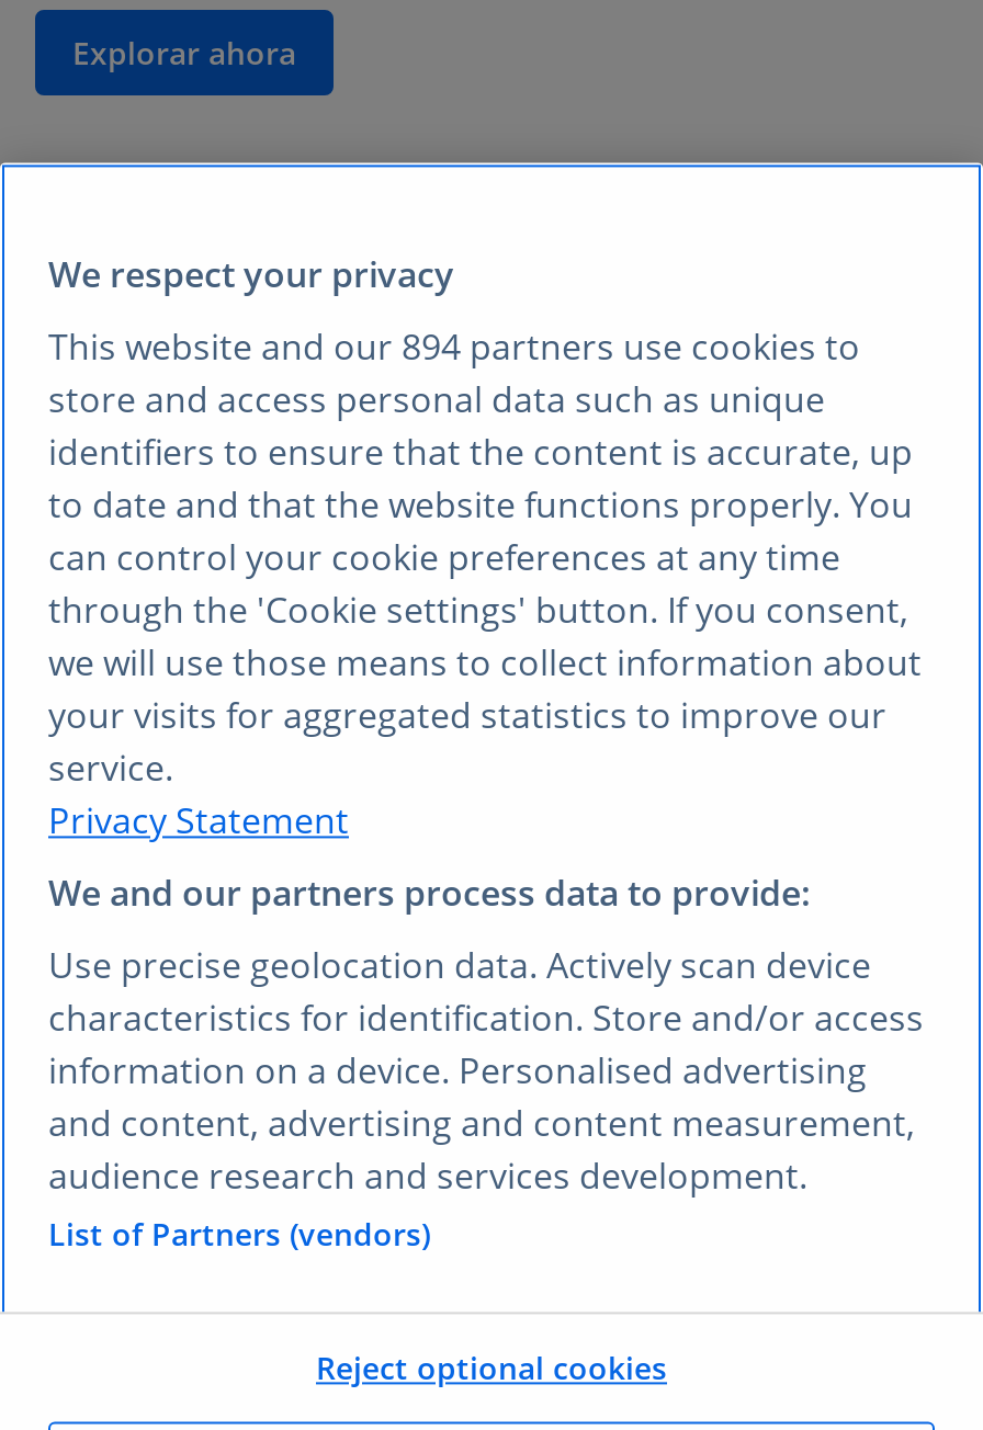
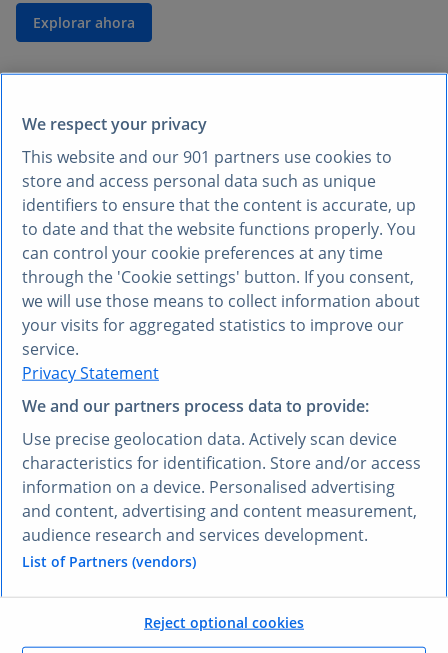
[48,323,860,371] This website and our 894 partners use cookies to -> [22,146,392,168] This website and our 901 partners use cookies to

